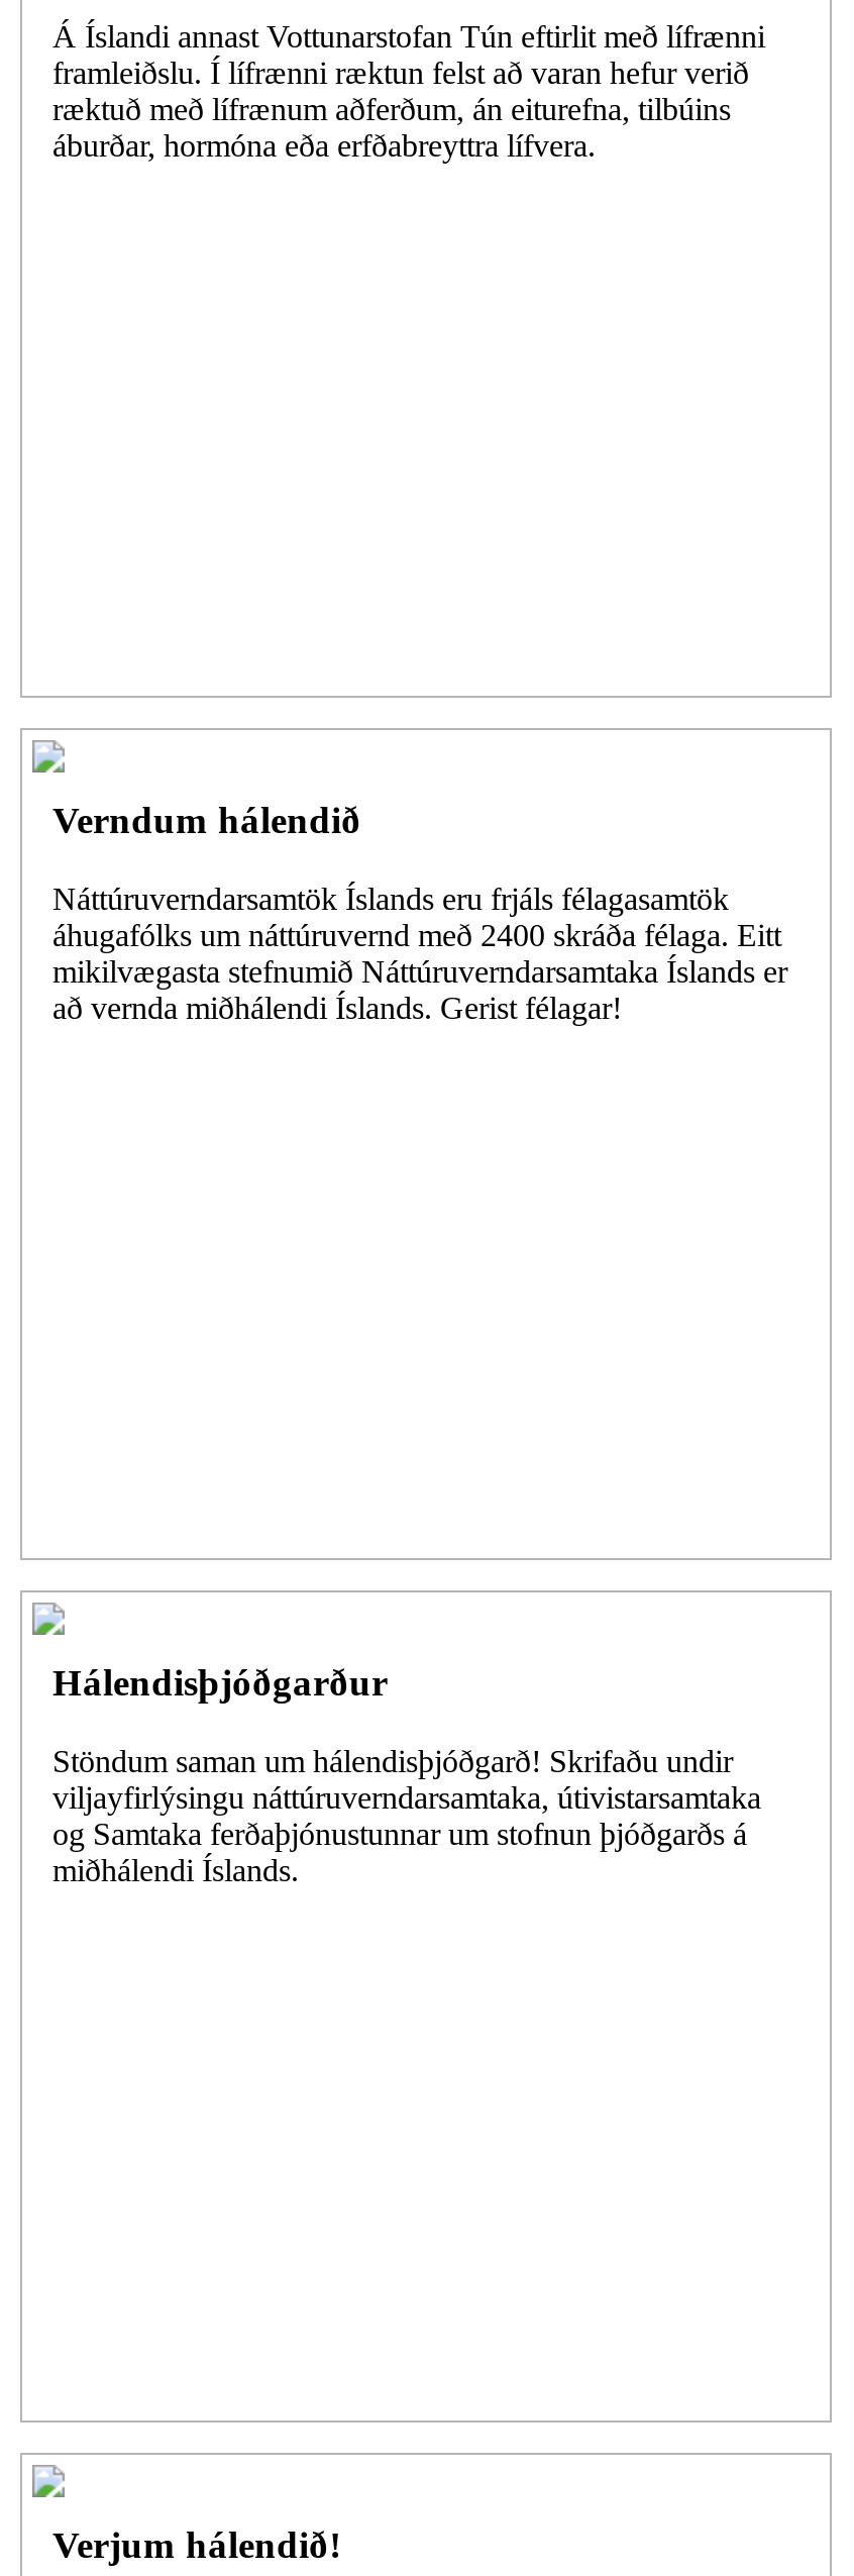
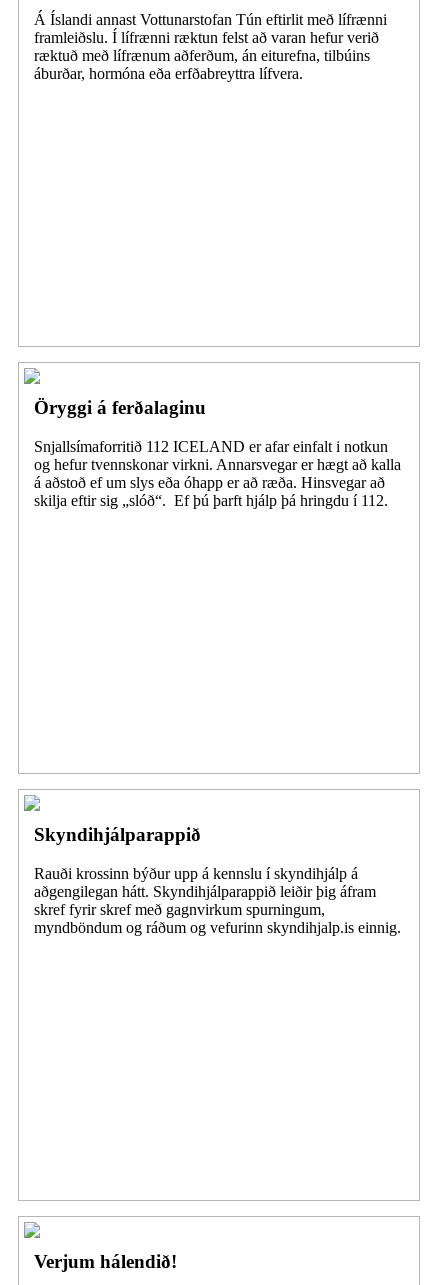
[52,799,361,841] Verndum hálendið -> [34,397,206,418] Öryggi á ferðalaginu
[52,881,787,1025] Náttúruverndarsamtök Íslands eru frjáls félagasamtök | áhugafólks um náttúruvernd með 2400 skráða félaga. Eitt | mikilvægasta stefnumið Náttúruverndarsamtaka Íslands er | að vernda miðhálendi Íslands. Gerist félagar! -> [34,438,401,509] Snjallsímaforritið 112 ICELAND er afar einfalt i notkun | og hefur tvennskonar virkni. Annarsvegar er hægt að kalla | á aðstoð ef um slys eða óhapp er að ræða. Hinsvegar að | skilja eftir sig „slóð“. Ef þú þarft hjálp þá hringdu í 112.
[52,1661,388,1704] Hálendisþjóðgarður -> [34,824,201,845] Skyndihjálparappið
[52,1744,761,1887] Stöndum saman um hálendisþjóðgarð! Skrifaðu undir | viljayfirlýsingu náttúruverndarsamtaka, útivistarsamtaka | og Samtaka ferðaþjónustunnar um stofnun þjóðgarðs á | miðhálendi Íslands. -> [34,865,401,936] Rauði krossinn býður upp á kennslu í skyndihjálp á | aðgengilegan hátt. Skyndihjálparappið leiðir þig áfram | skref fyrir skref með gagnvirkum spurningum, | myndböndum og ráðum og vefurinn skyndihjalp.is einnig.

